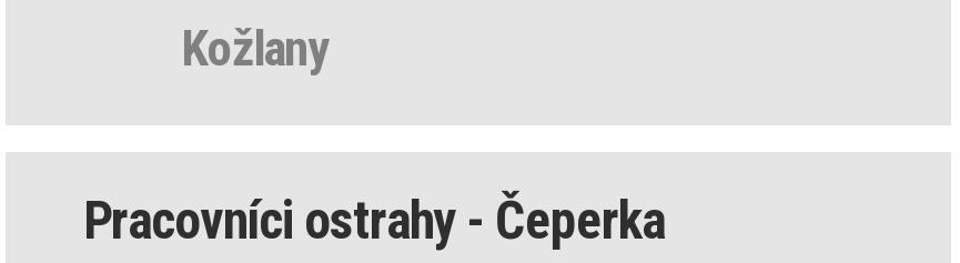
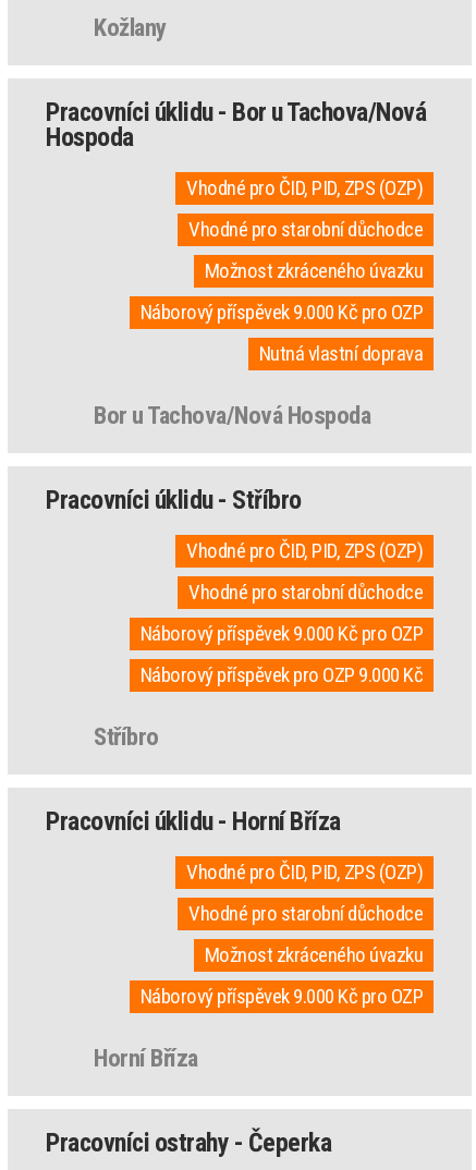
none -> [46,97,426,1073] Pracovníci úklidu - Bor u Tachova/Nová | Hospoda | Vhodné pro ČID, PID, ZPS (OZP) | Vhodné pro starobní důchodce | Možnost zkráceného úvazku | Náborový příspěvek 9.000 Kč pro OZP | Nutná vlastní doprava | Bor u Tachova/Nová Hospoda | Pracovníci úklidu - Stříbro | Vhodné pro ČID, PID, ZPS (OZP) | Vhodné pro starobní důchodce | Náborový příspěvek 9.000 Kč pro OZP | Náborový příspěvek pro OZP 9.000 Kč | Stříbro | Pracovníci úklidu - Horní Bříza | Vhodné pro ČID, PID, ZPS (OZP) | Vhodné pro starobní důchodce | Možnost zkráceného úvazku | Náborový příspěvek 9.000 Kč pro OZP | Horní Bříza

